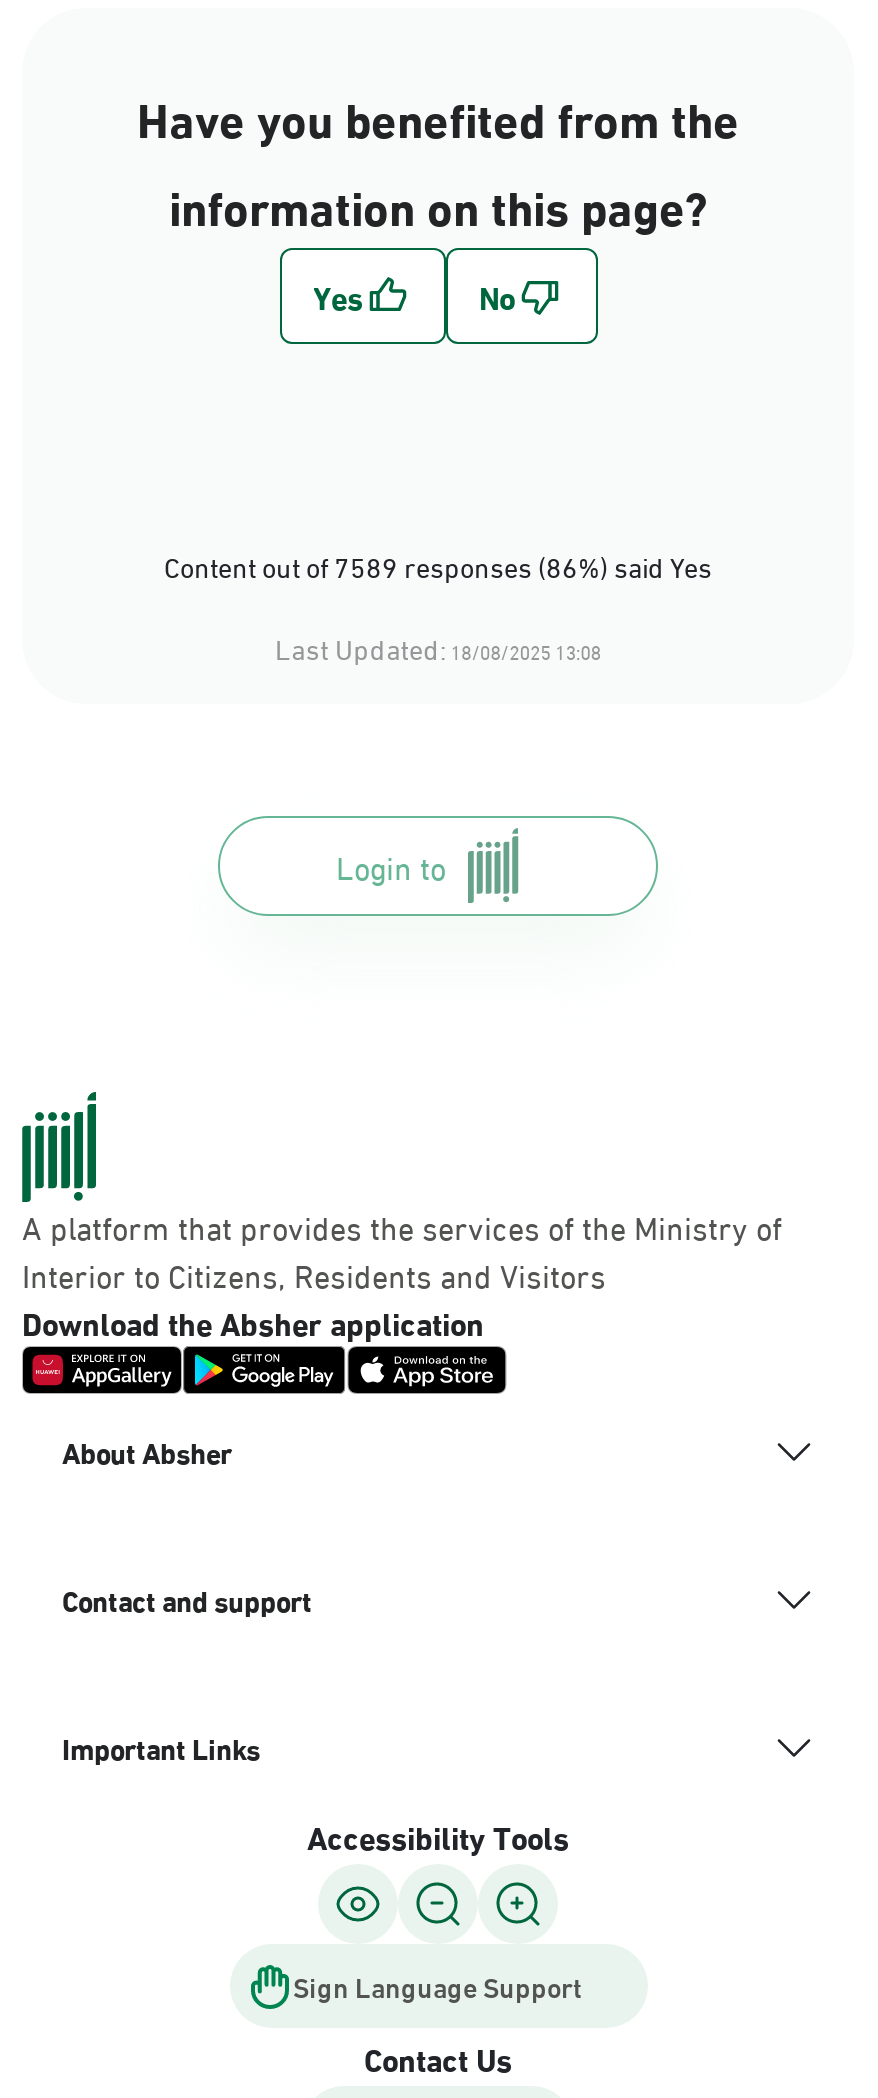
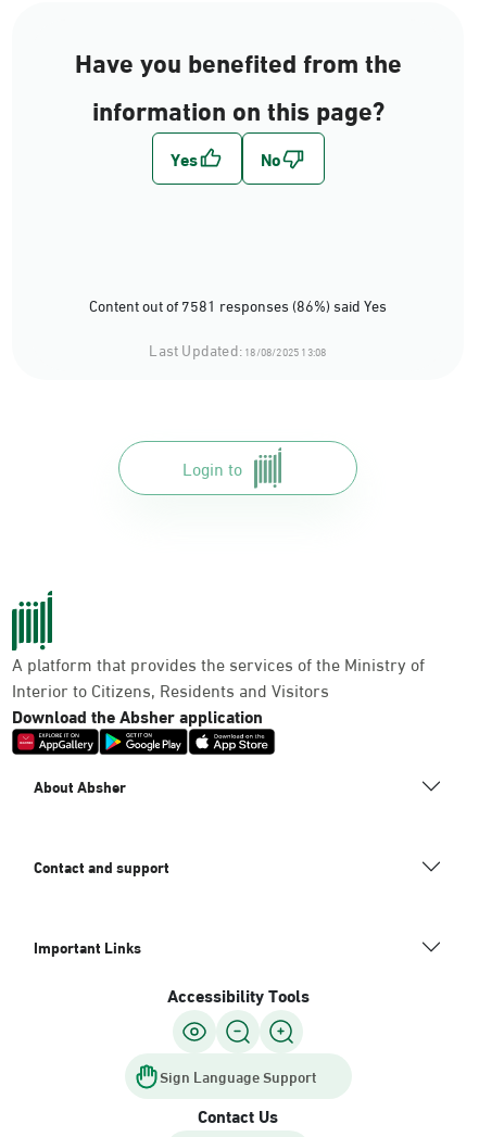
[164,539,712,589] Content out of 7589 responses (86%) said Yes -> [89,291,387,318] Content out of 7581 responses (86%) said Yes

